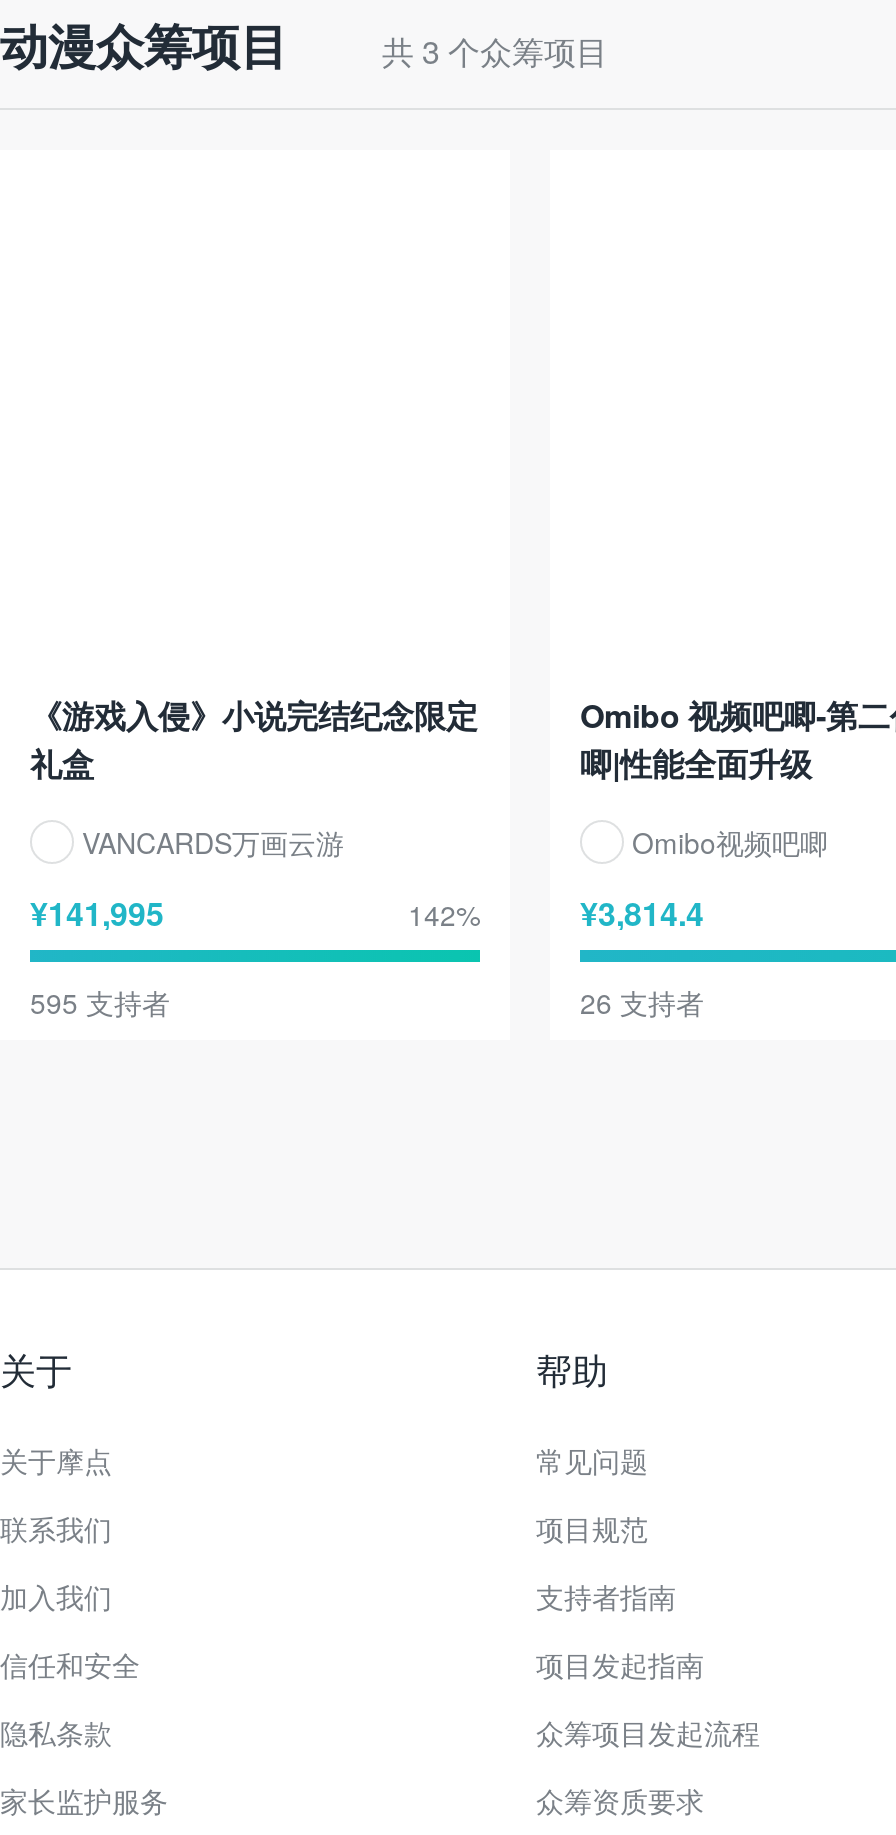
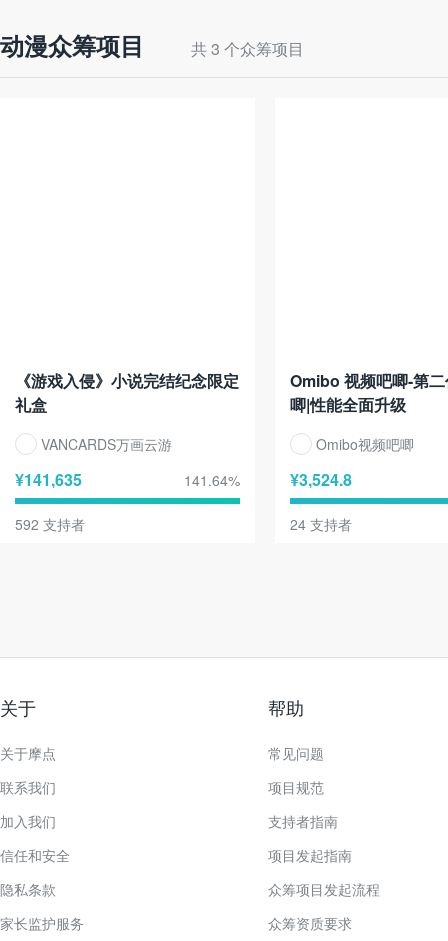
[30,890,164,936] ¥141,995 -> [15,468,82,491] ¥141,635
[408,894,480,934] 142% -> [184,470,240,490] 141.64%
[580,890,704,936] ¥3,814.4 -> [290,468,352,491] ¥3,524.8
[30,982,170,1022] 595支持者 -> [15,514,85,534] 592支持者
[580,982,704,1022] 26支持者 -> [290,514,352,534] 24支持者

